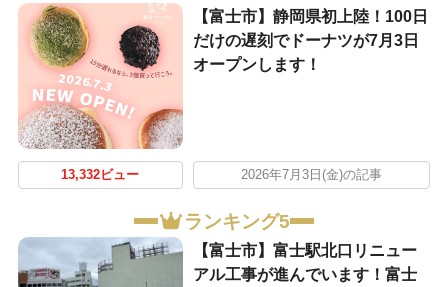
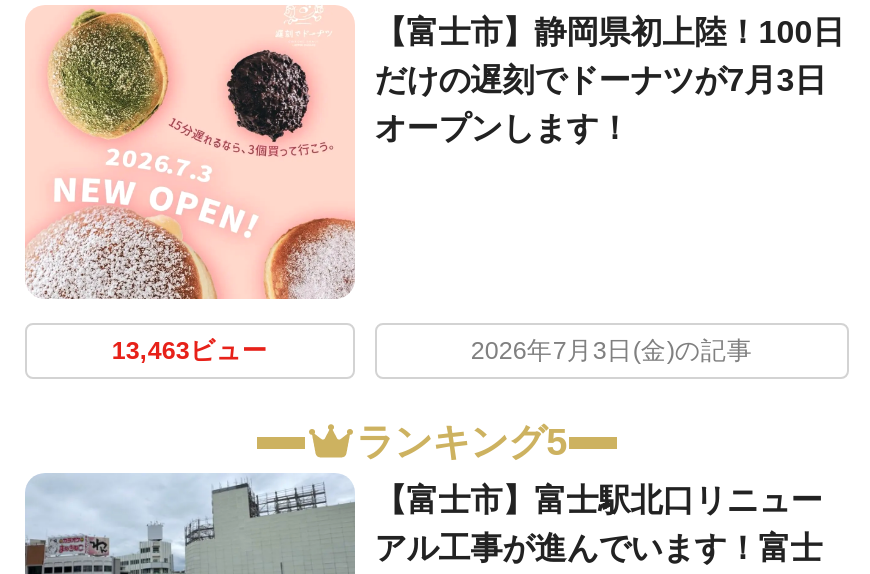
[61,168,139,182] 13,332ビュー -> [112,336,268,364] 13,463ビュー

